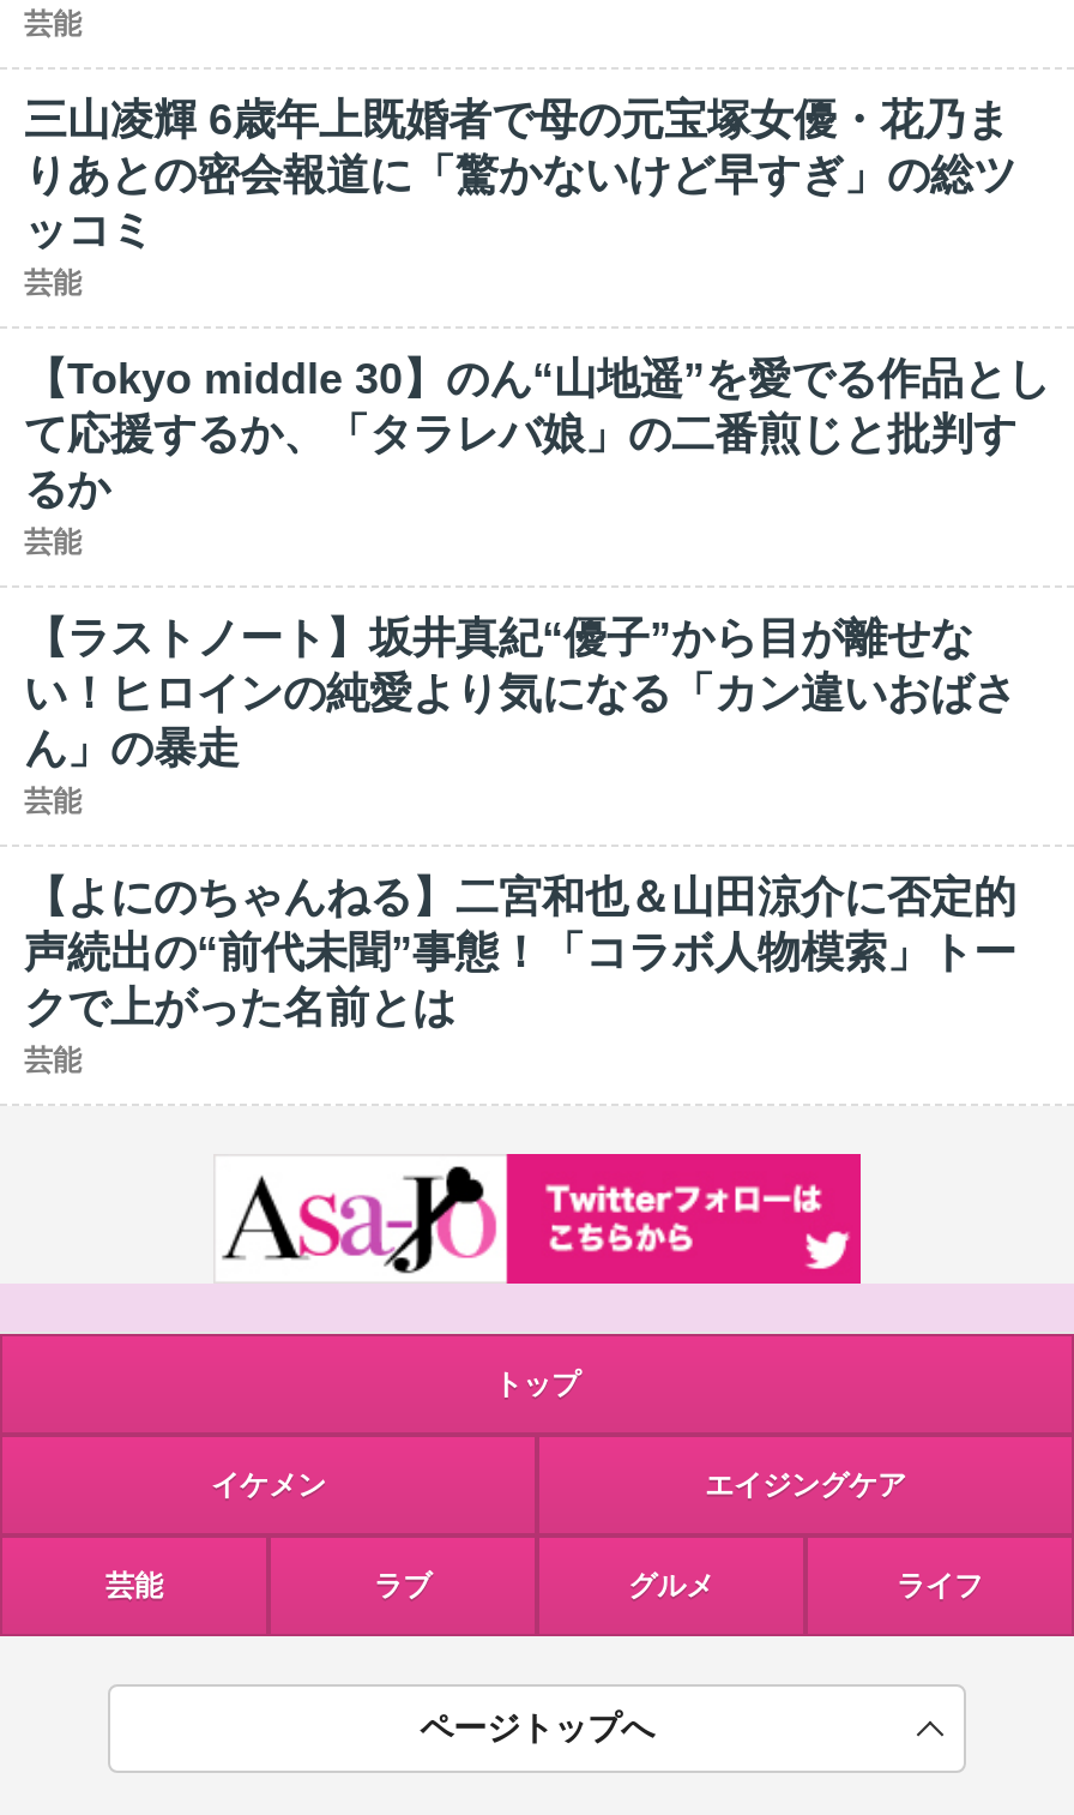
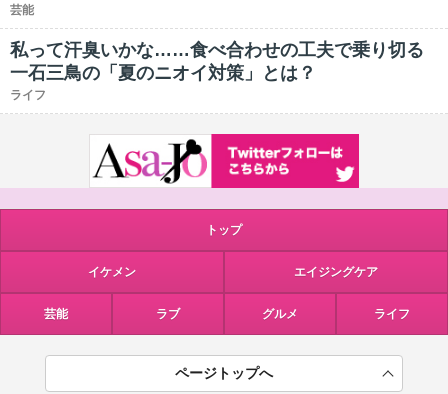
[24,96,1050,1077] 三山凌輝 6歳年上既婚者で母の元宝塚女優・花乃ま | りあとの密会報道に「驚かないけど早すぎ」の総ツ | ッコミ | 芸能 | 【Tokyo middle 30】のん“山地遥”を愛でる作品とし | て応援するか、「タラレバ娘」の二番煎じと批判す | るか | 芸能 | 【ラストノート】坂井真紀“優子”から目が離せな | い！ヒロインの純愛より気になる「カン違いおばさ | ん」の暴走 | 芸能 | 【よにのちゃんねる】二宮和也＆山田涼介に否定的 | 声続出の“前代未聞”事態！「コラボ人物模索」トー | クで上がった名前とは | 芸能 -> [10,40,424,102] 私って汗臭いかな……食べ合わせの工夫で乗り切る | 一石三鳥の「夏のニオイ対策」とは？ | ライフ

